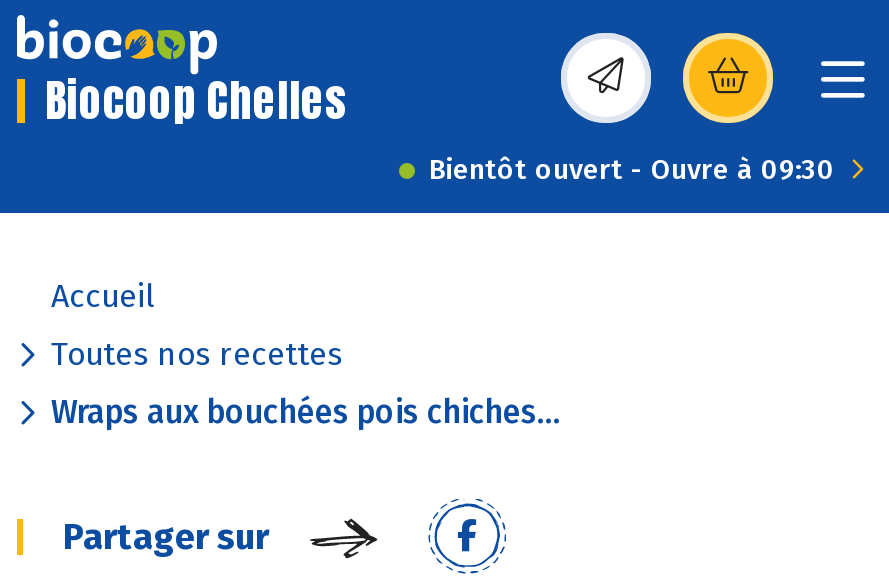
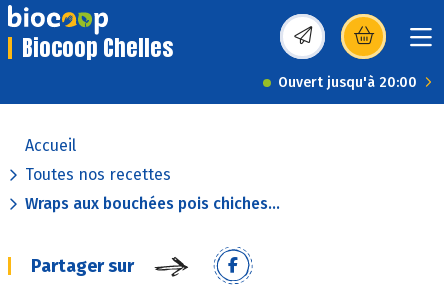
[429,153,835,187] Bientôt ouvert - Ouvre à 09:30 -> [278,74,417,91] Ouvert jusqu'à 20:00

